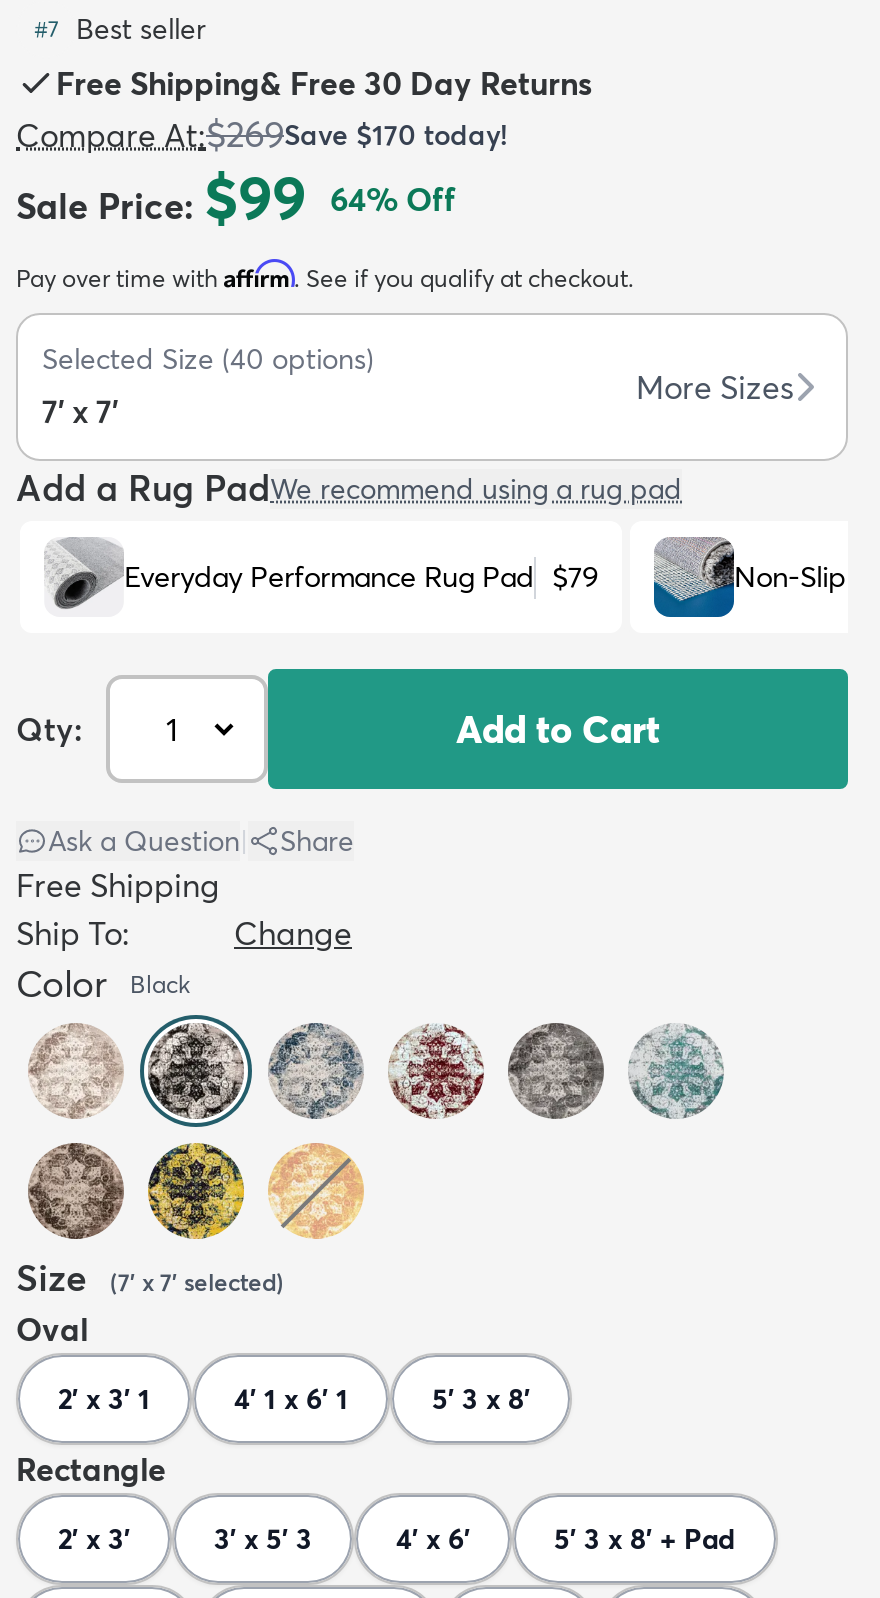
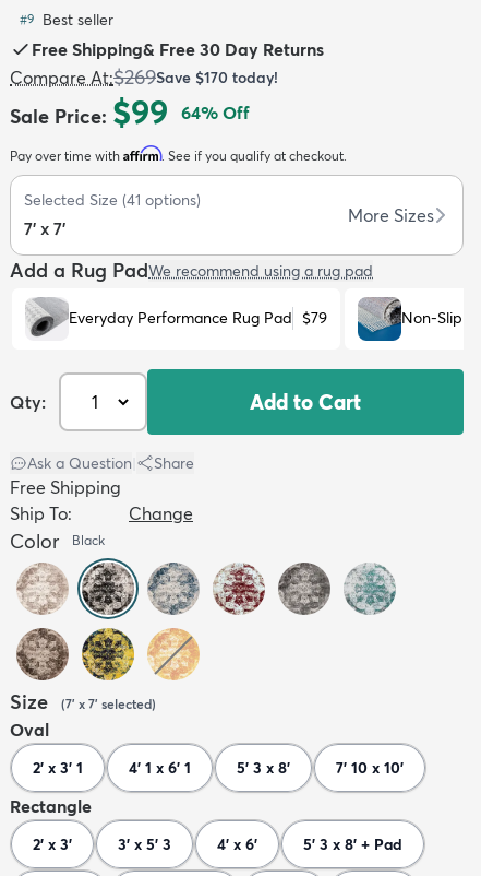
[34,11,206,47] #7 Best seller -> [19,9,113,29] #9 Best seller
[42,341,374,377] Selected Size (40 options) -> [24,190,201,209] Selected Size (41 options)
none -> [336,758,404,777] 7' 10 x 10'

